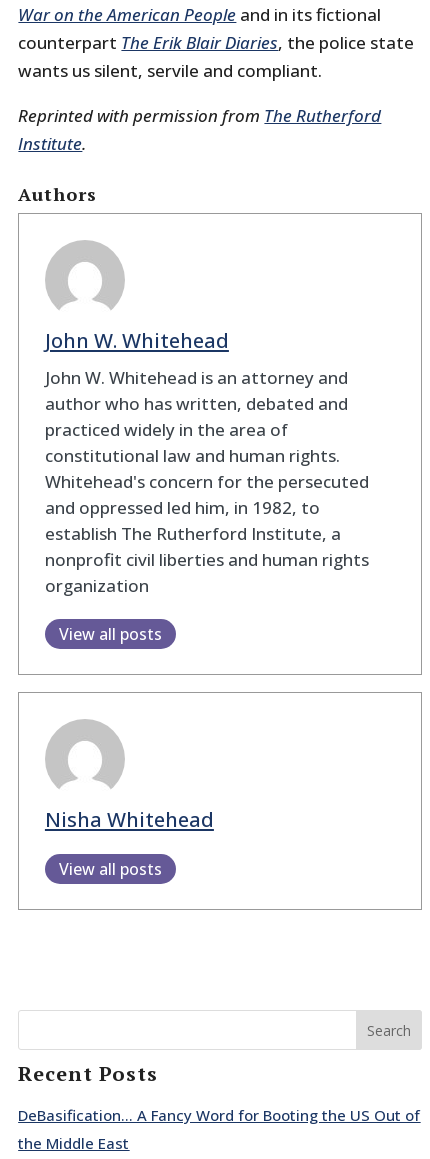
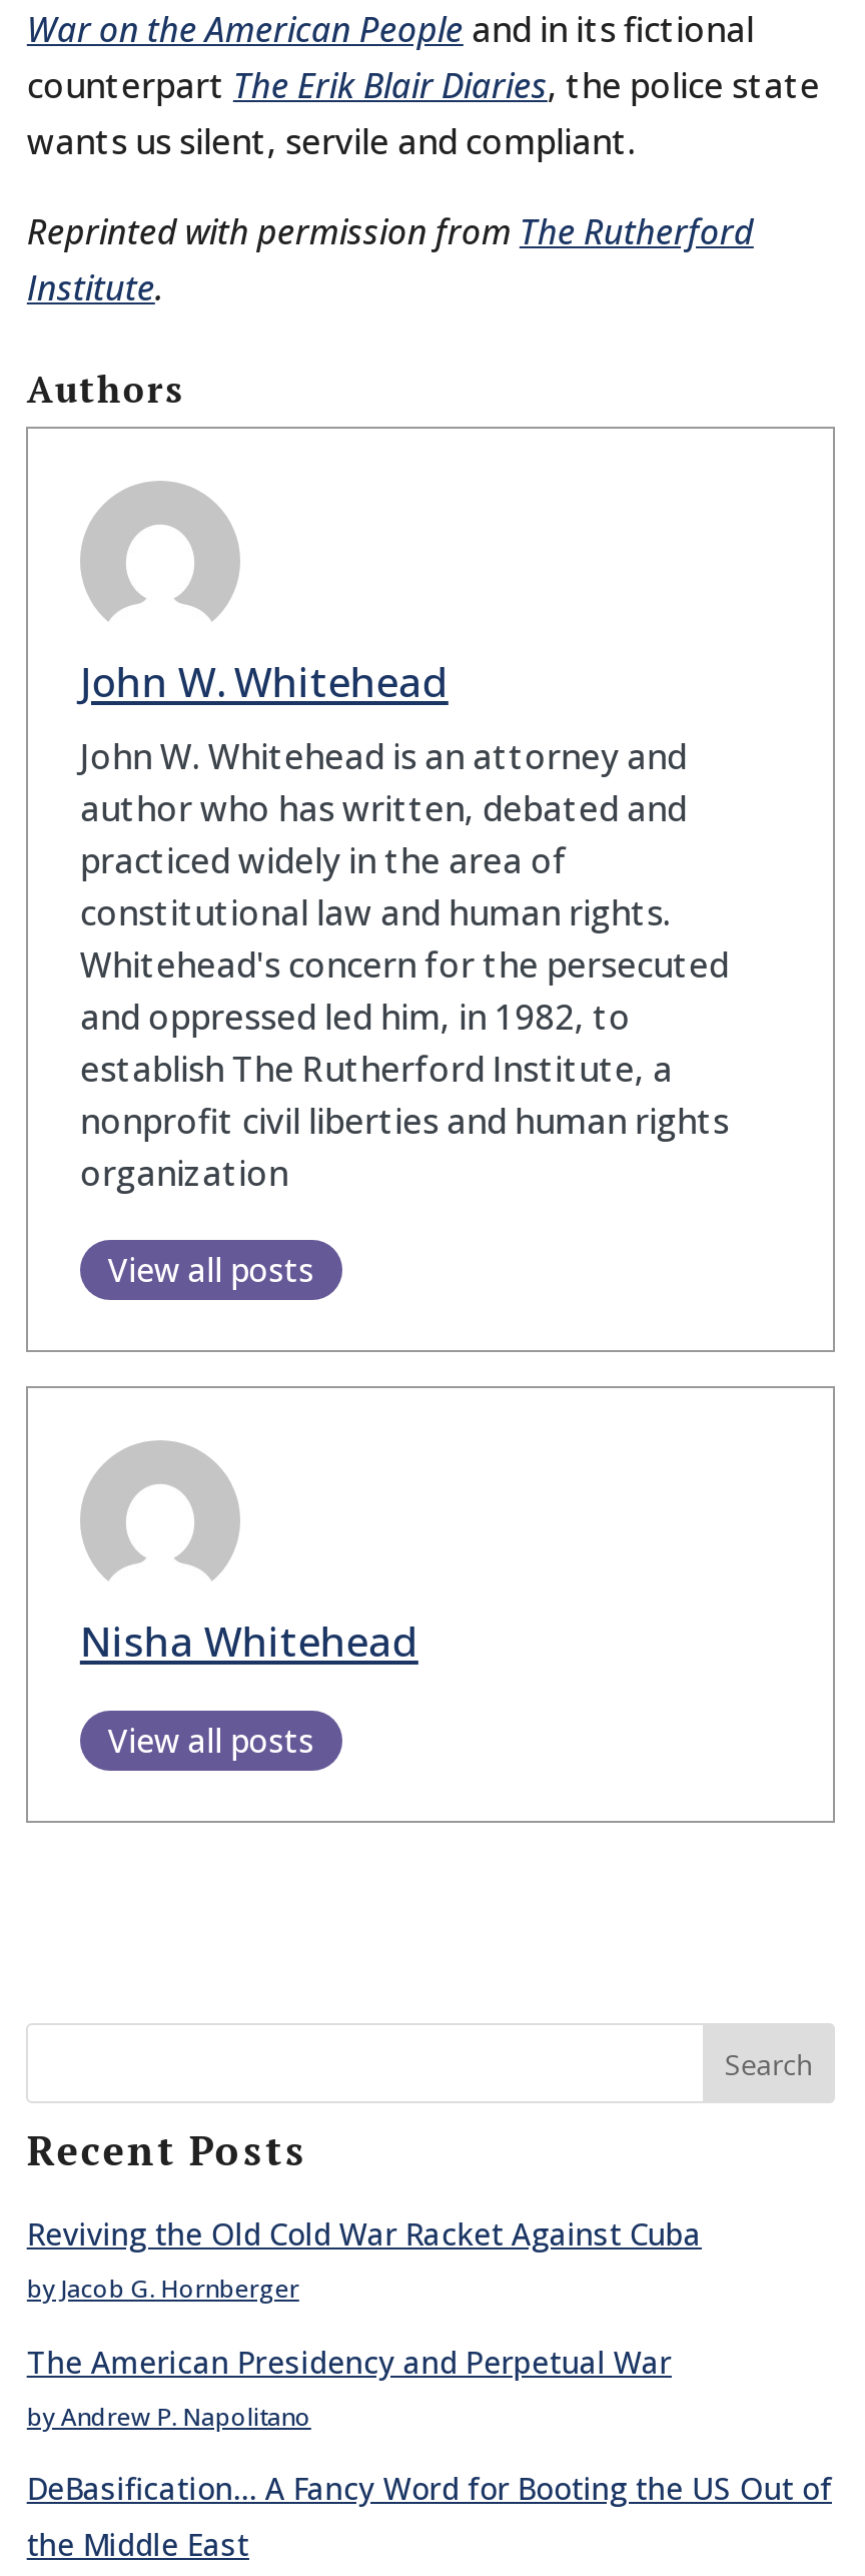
none -> [27,2214,702,2434] Reviving the Old Cold War Racket Against Cuba | by Jacob G. Hornberger | The American Presidency and Perpetual War | by Andrew P. Napolitano

